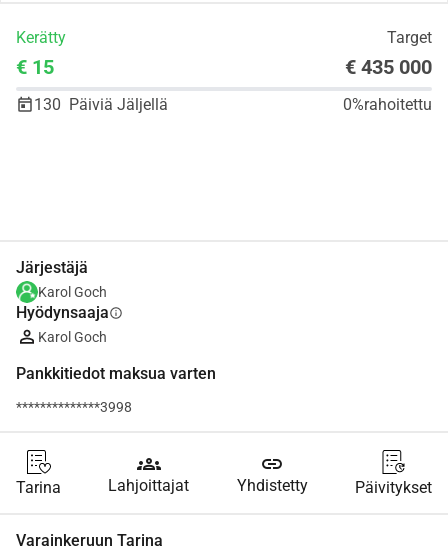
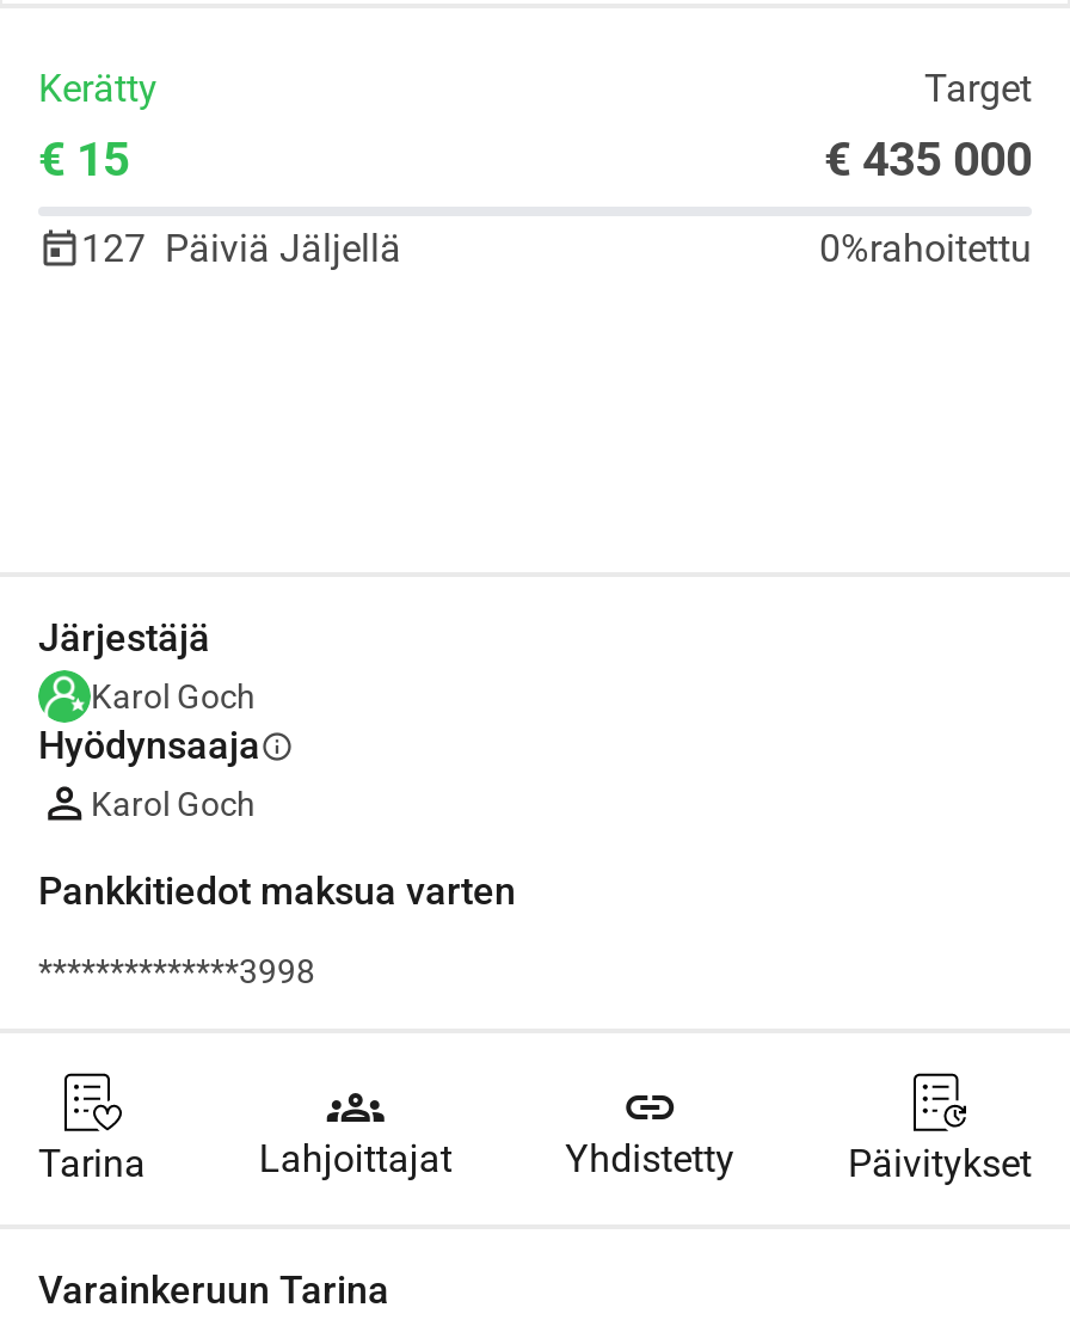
[34,95,168,114] 130 Päiviä Jäljellä -> [81,226,401,271] 127 Päiviä Jäljellä

